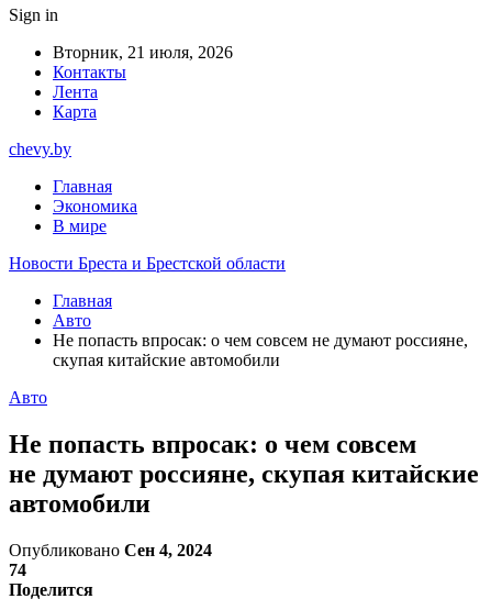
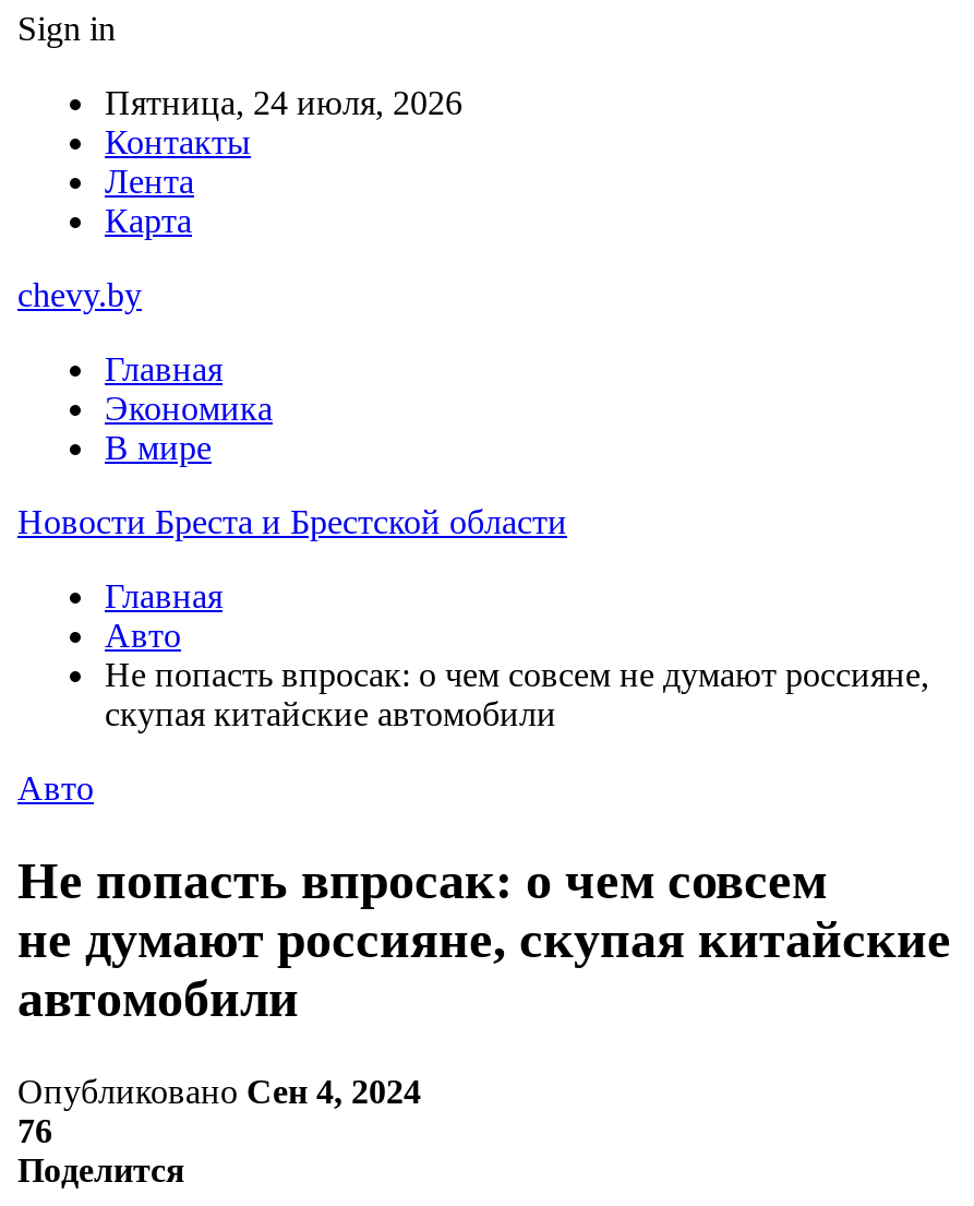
[53,43,233,62] Вторник, 21 июля, 2026 -> [105,84,462,121] Пятница, 24 июля, 2026
[9,560,26,579] 74 -> [17,1112,52,1149] 76

